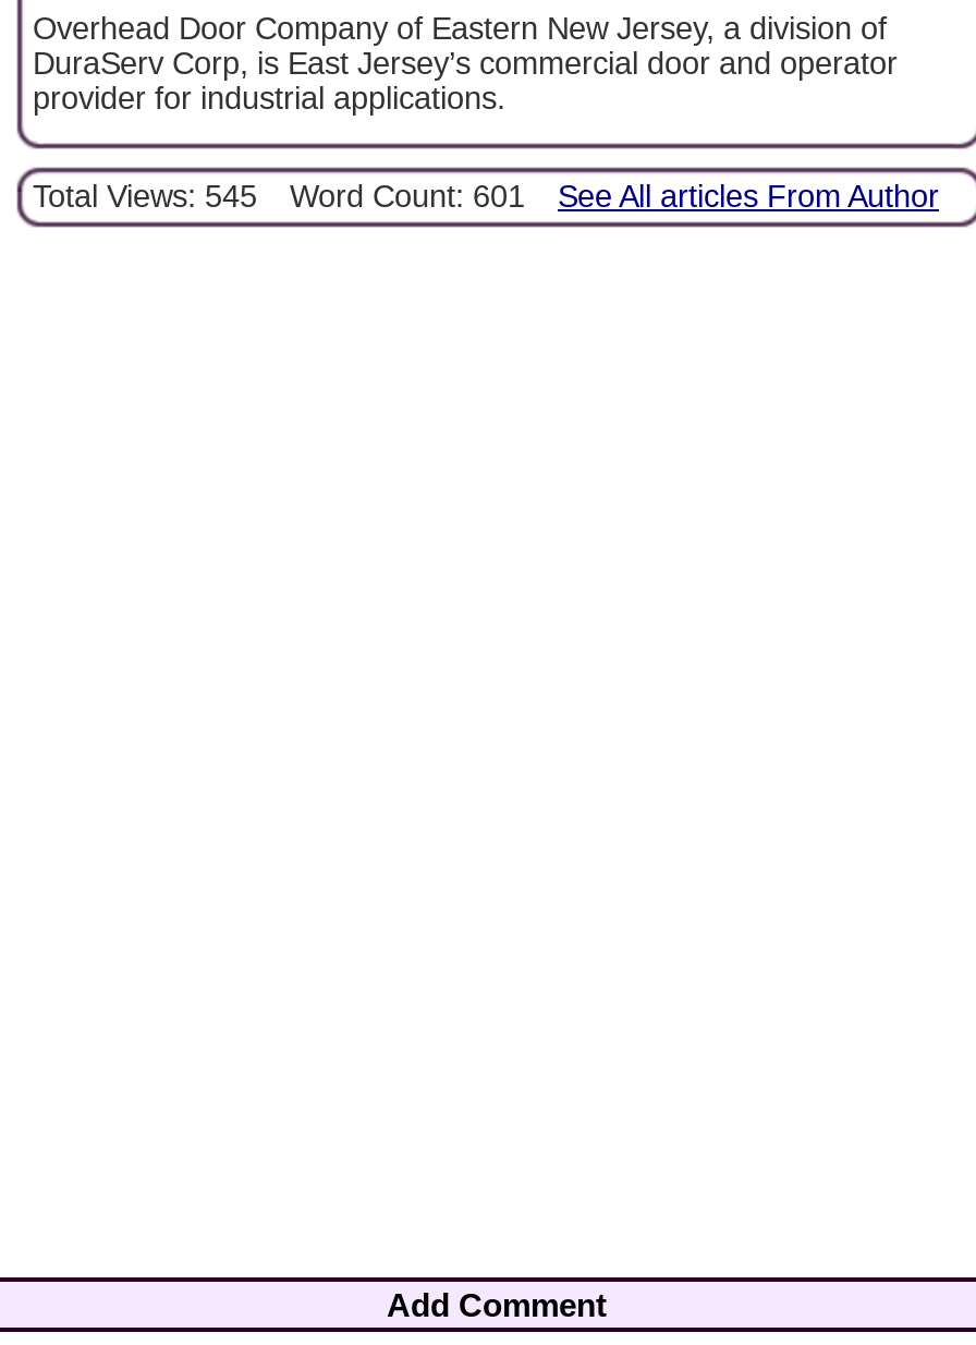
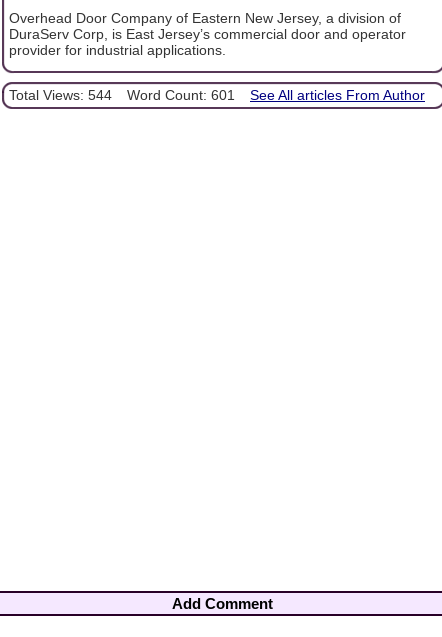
[33,179,939,214] Total Views: 545 Word Count: 601 See All articles From Author -> [9,87,425,103] Total Views: 544 Word Count: 601 See All articles From Author

